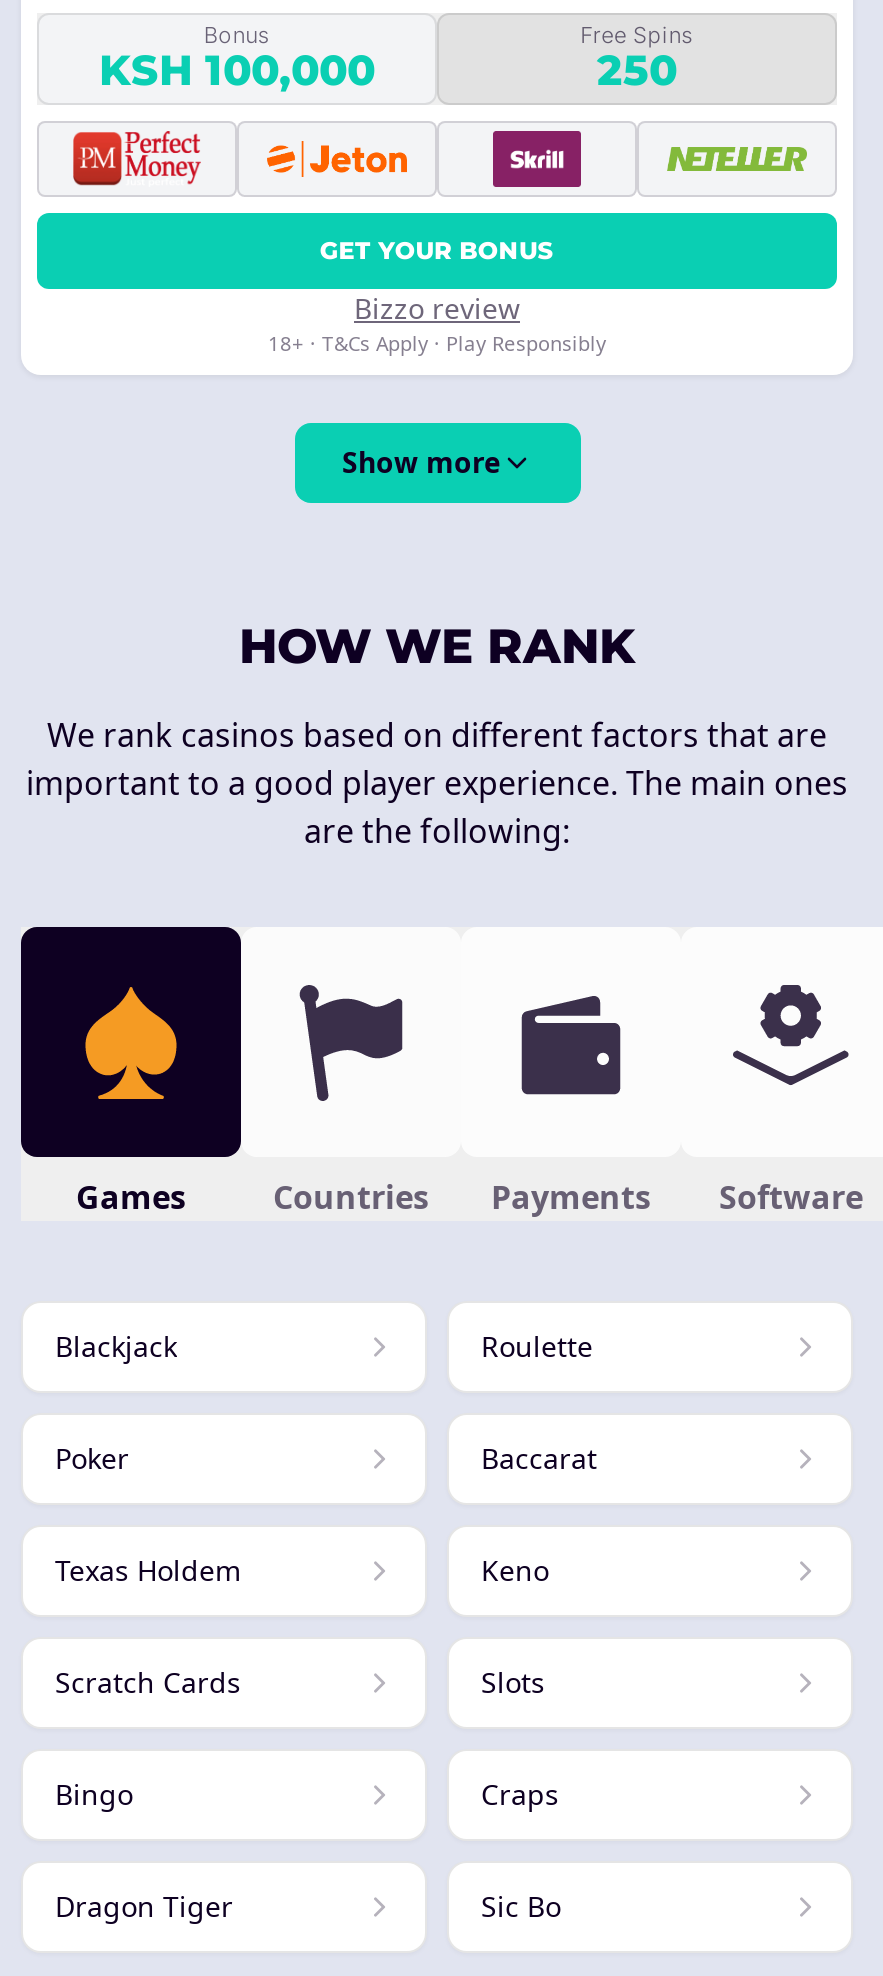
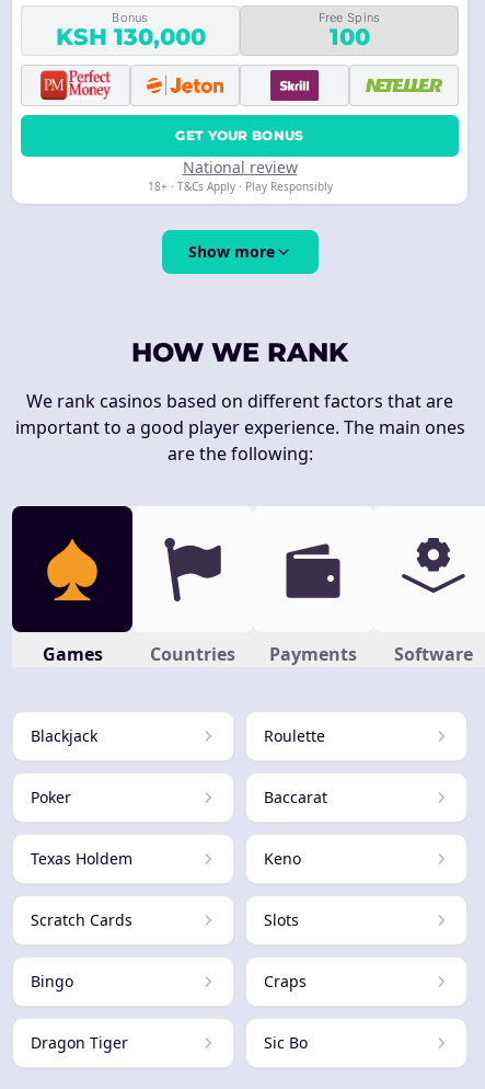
[99,45,375,95] KSH 100,000 -> [55,23,205,50] KSH 130,000
[597,45,677,95] 250 -> [329,23,369,50] 100
[354,289,520,327] Bizzo review -> [182,157,297,177] National review

